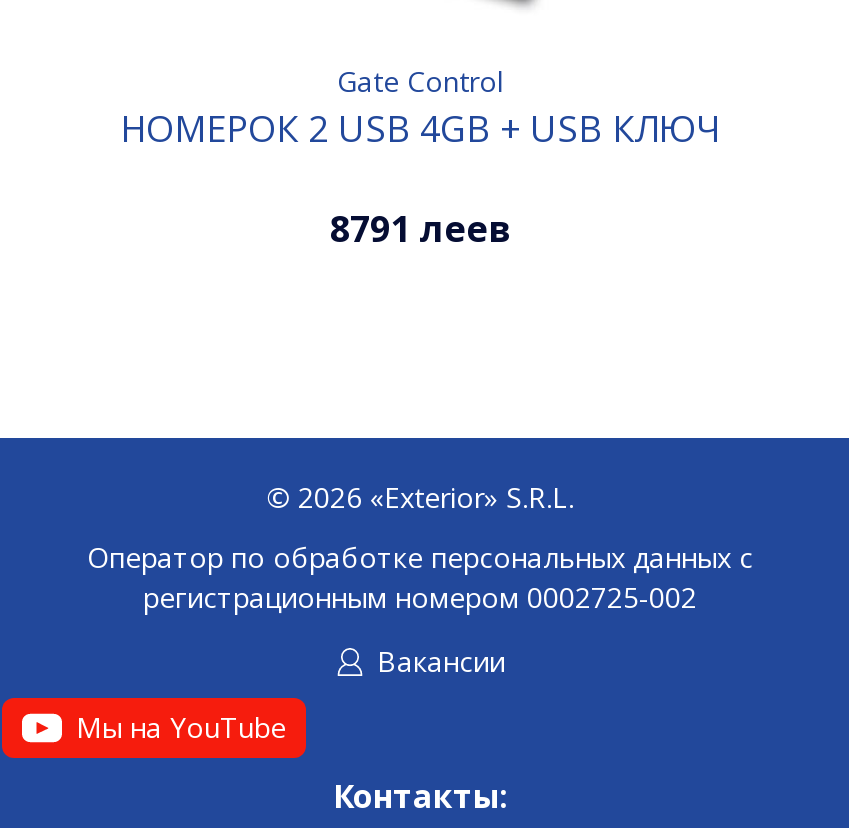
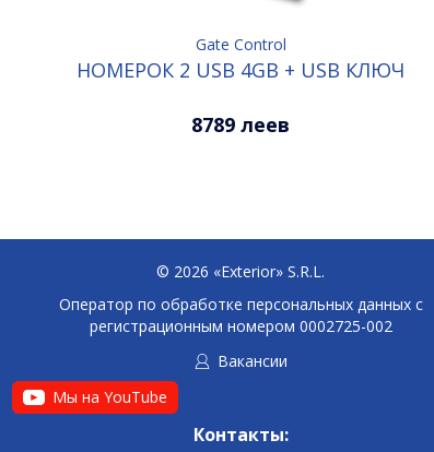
[330,204,510,252] 8791 леев -> [191,111,290,138] 8789 леев

